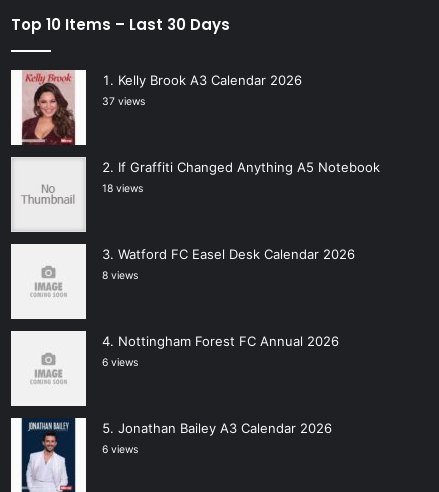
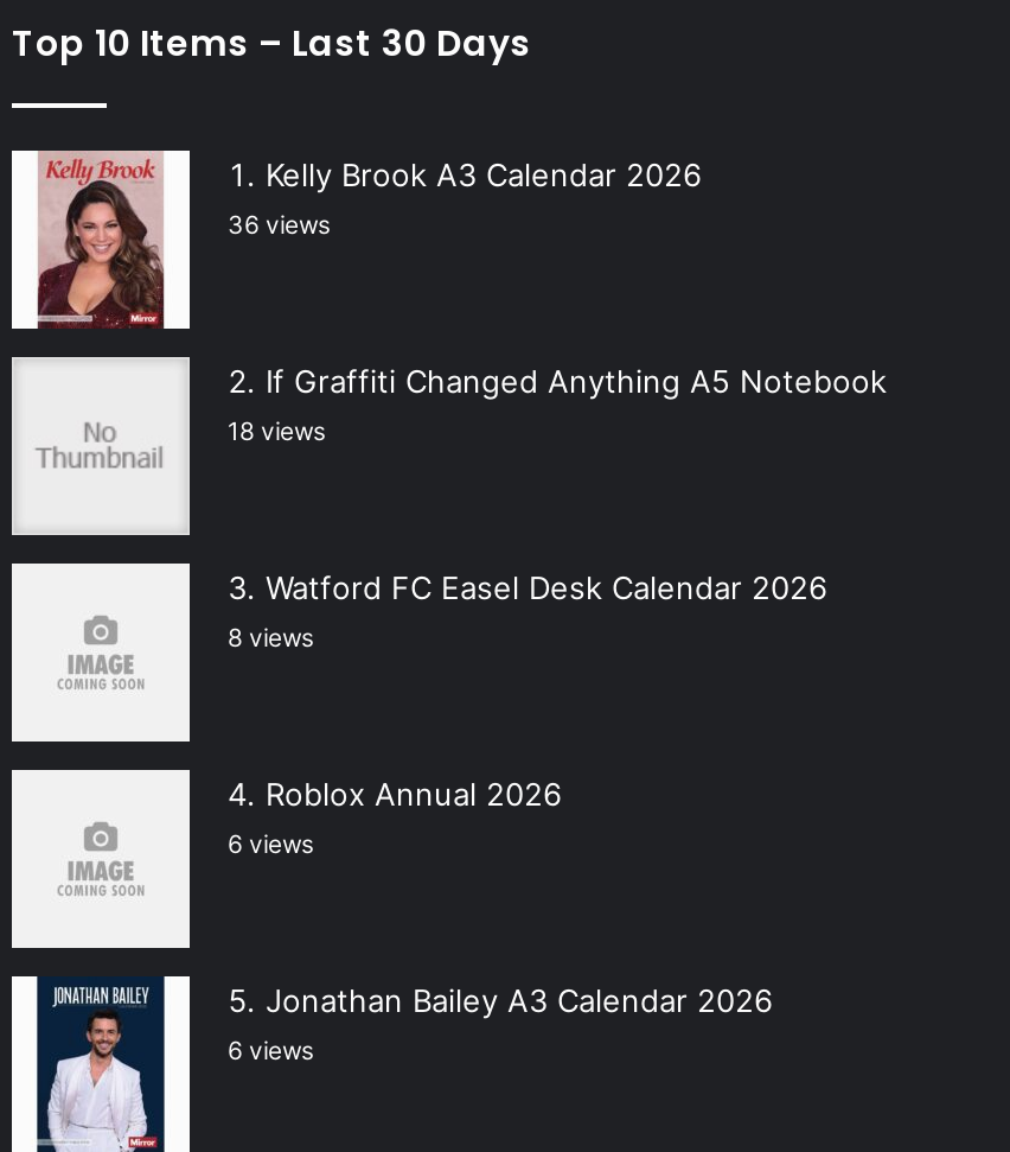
[102,95,145,108] 37 views -> [228,211,330,242] 36 views
[118,333,339,349] Nottingham Forest FC Annual 2026 -> [266,776,562,814] Roblox Annual 2026

